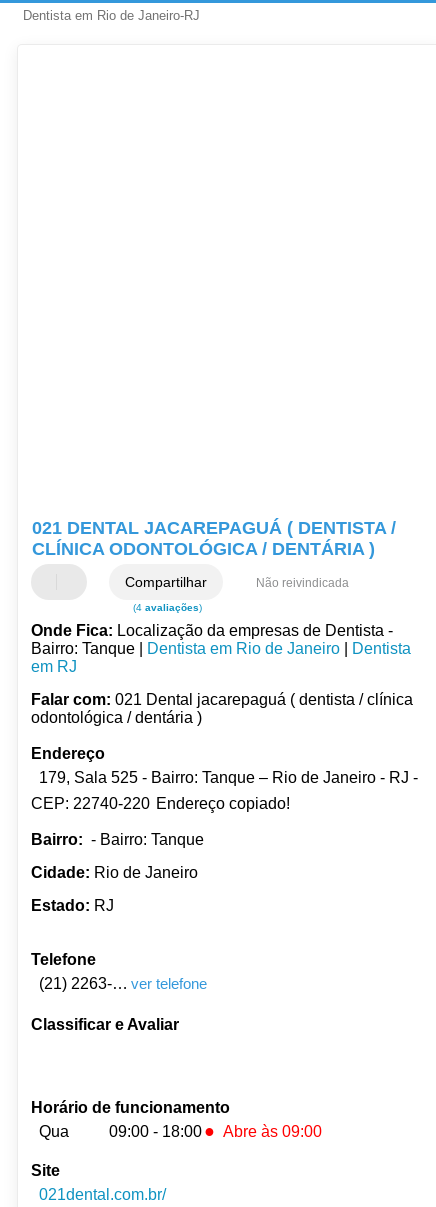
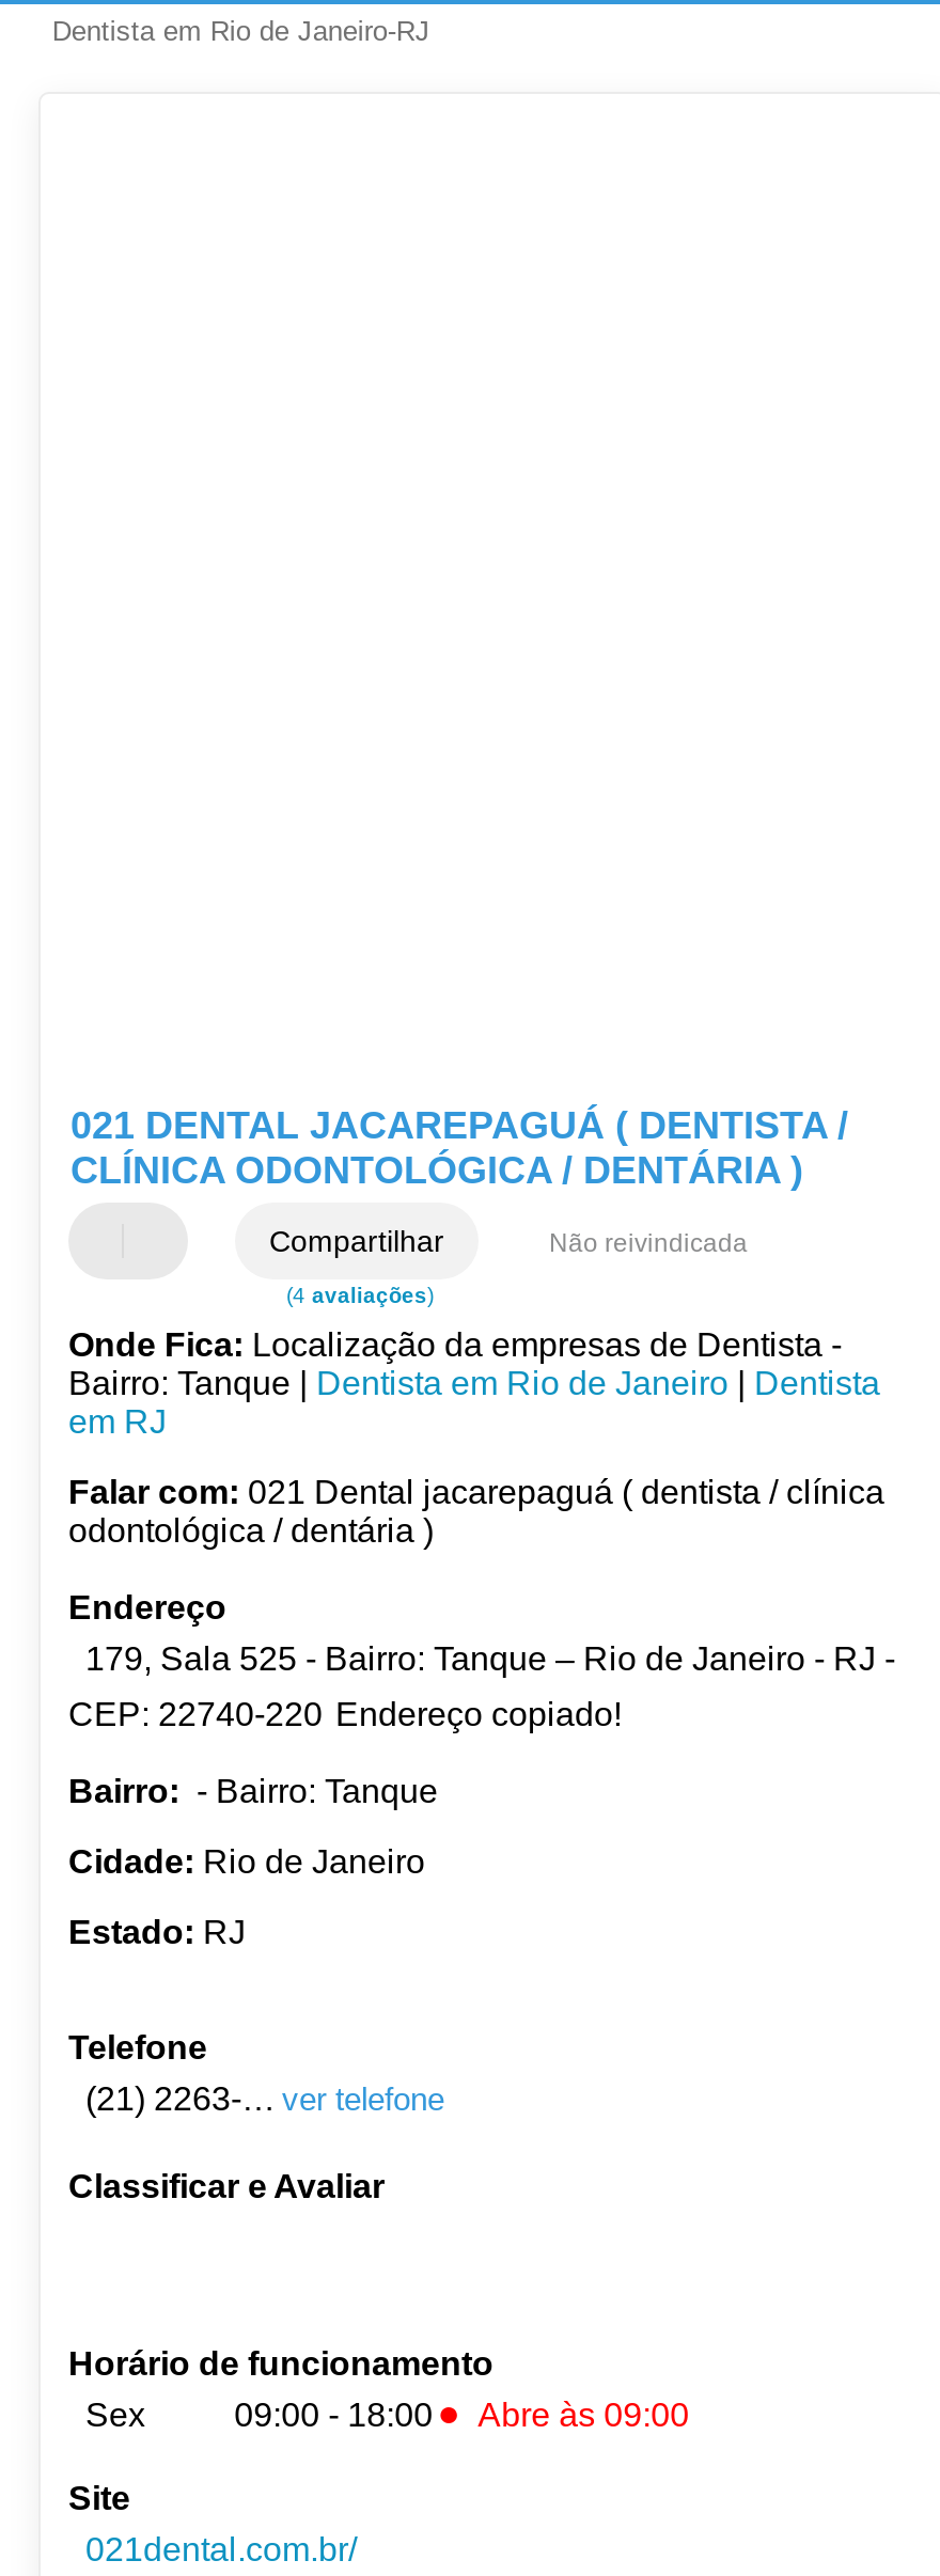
[31,1123,69,1140] Qua -> [68,2397,145,2434] Sex

